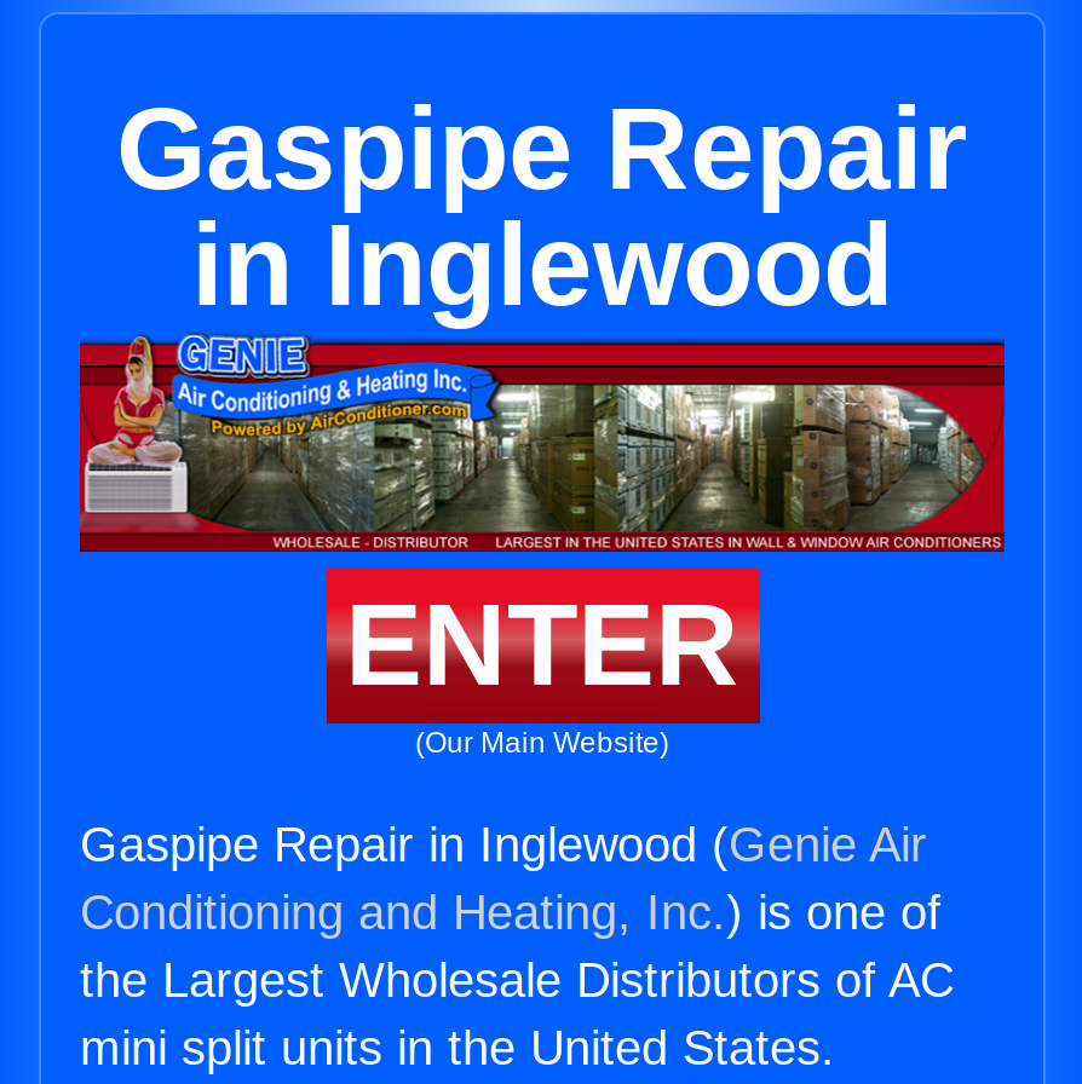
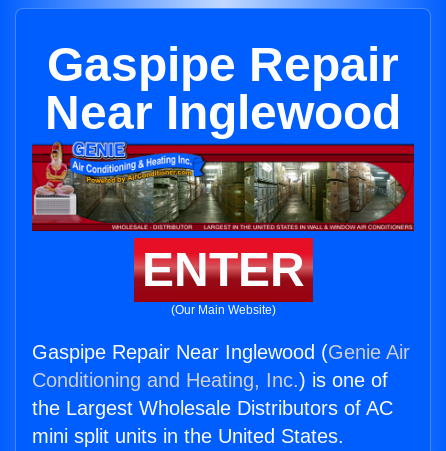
[191,201,893,329] in Inglewood -> [45,86,401,139] Near Inglewood
[80,818,927,871] Gaspipe Repair in Inglewood (Genie Air -> [32,341,410,363] Gaspipe Repair Near Inglewood (Genie Air

